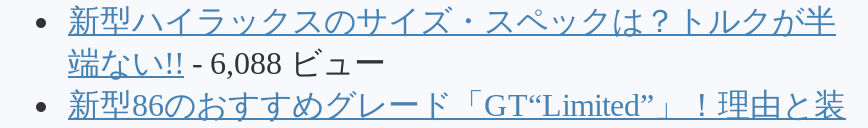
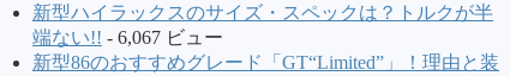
[68,46,386,80] 端ない!! - 6,088 ビュー -> [32,27,223,47] 端ない!! - 6,067 ビュー

